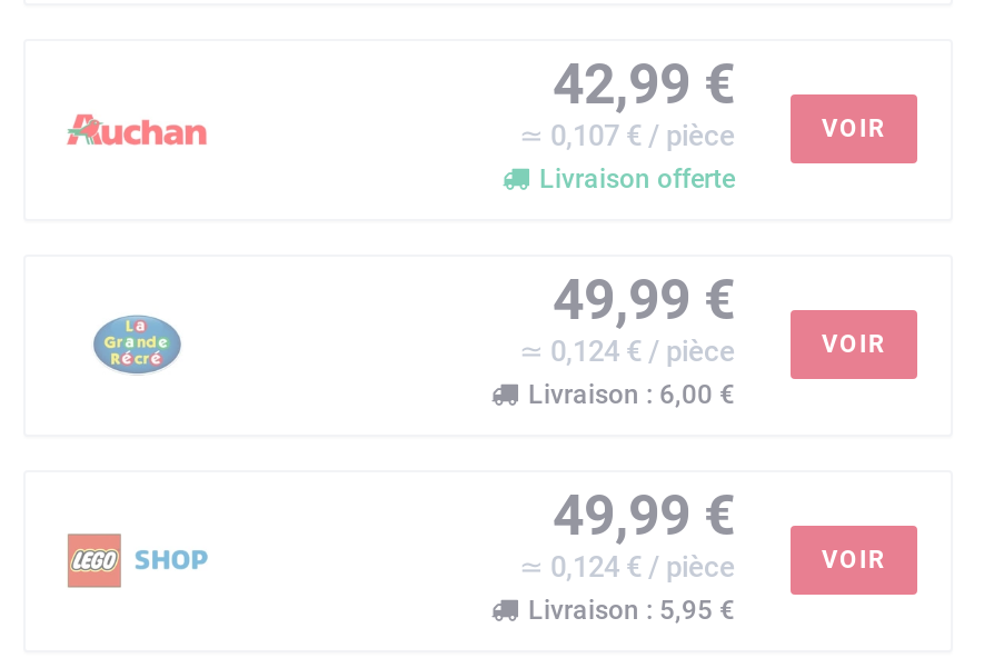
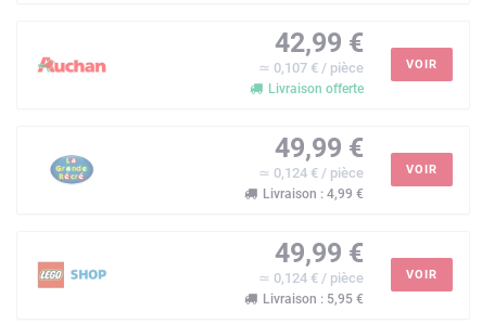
[521,378,735,409] Livraison : 6,00 € -> [259,186,364,201] Livraison : 4,99 €

